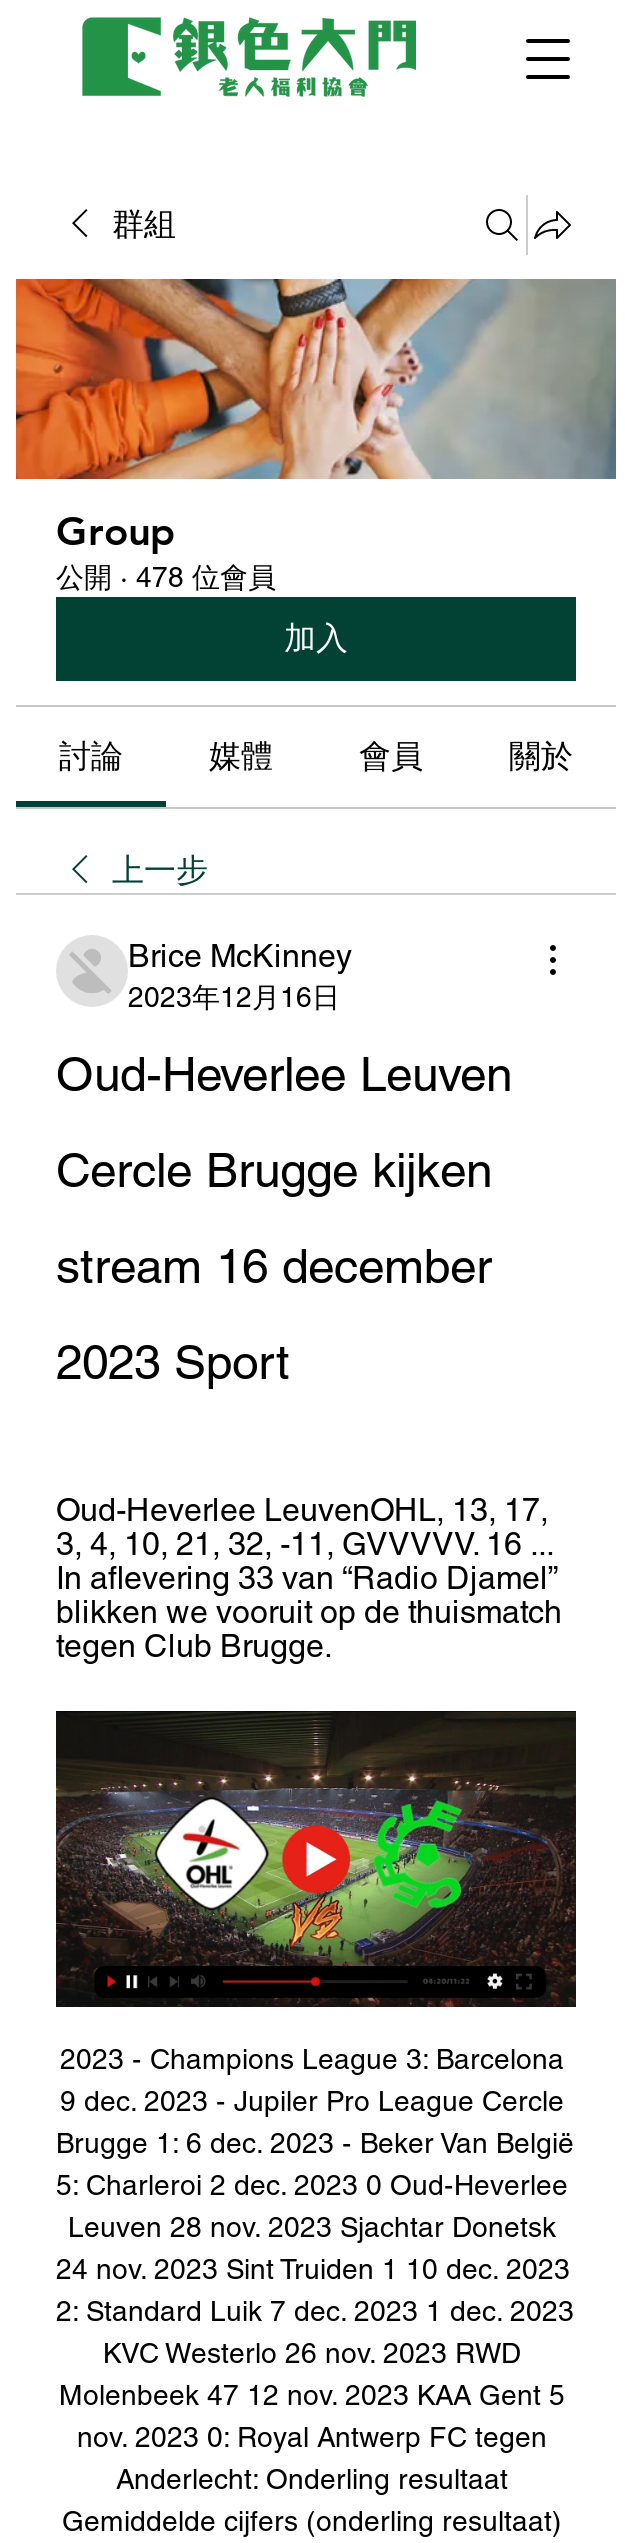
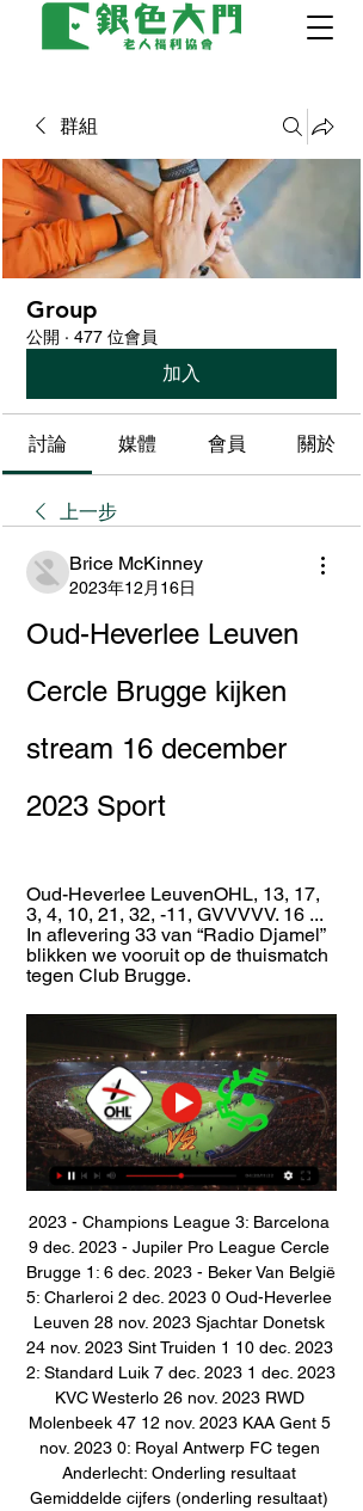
[56,561,276,593] 公開 · 478 位會員 -> [26,327,158,346] 公開 · 477 位會員

